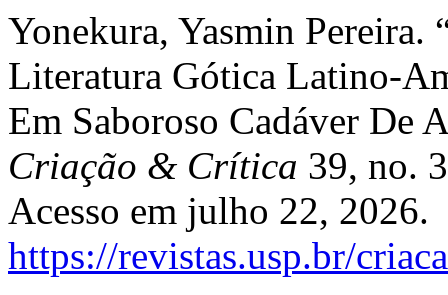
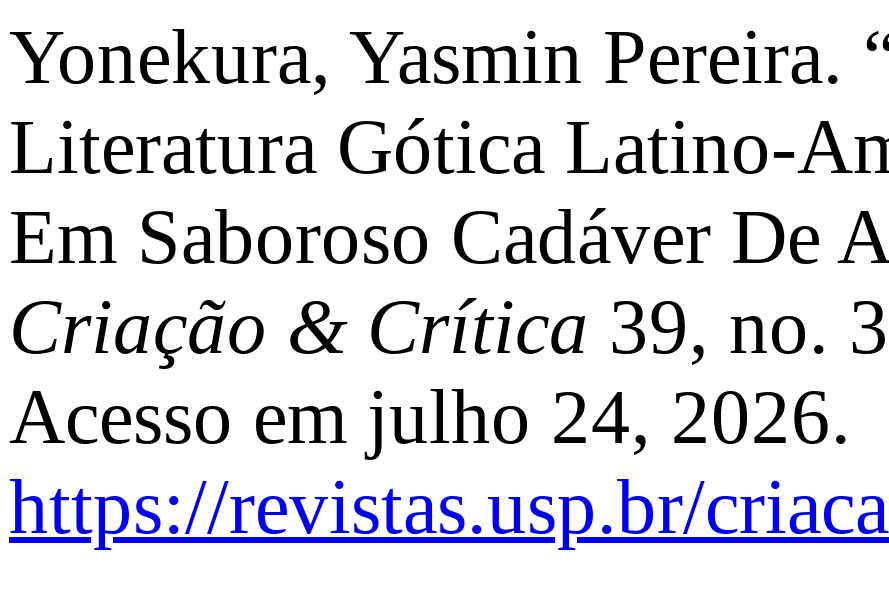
[8,189,429,232] Acesso em julho 22, 2026. -> [9,373,851,459] Acesso em julho 24, 2026.

